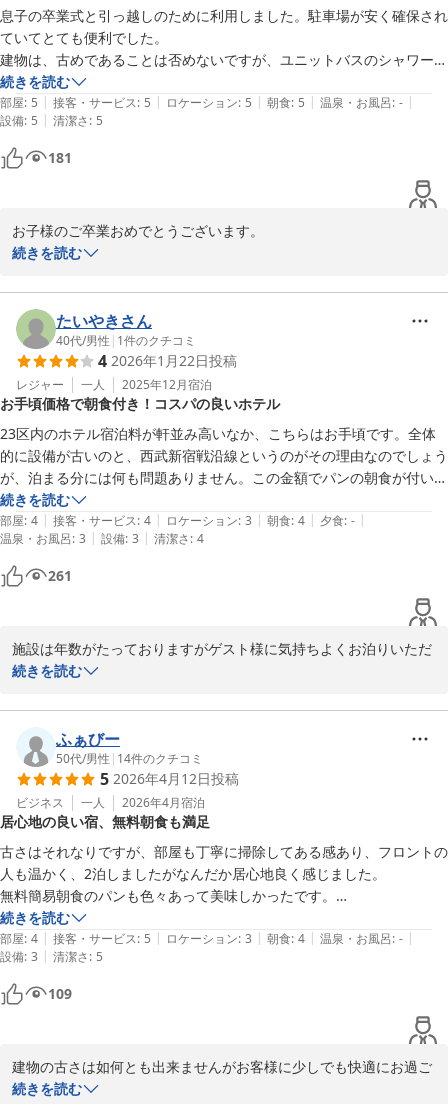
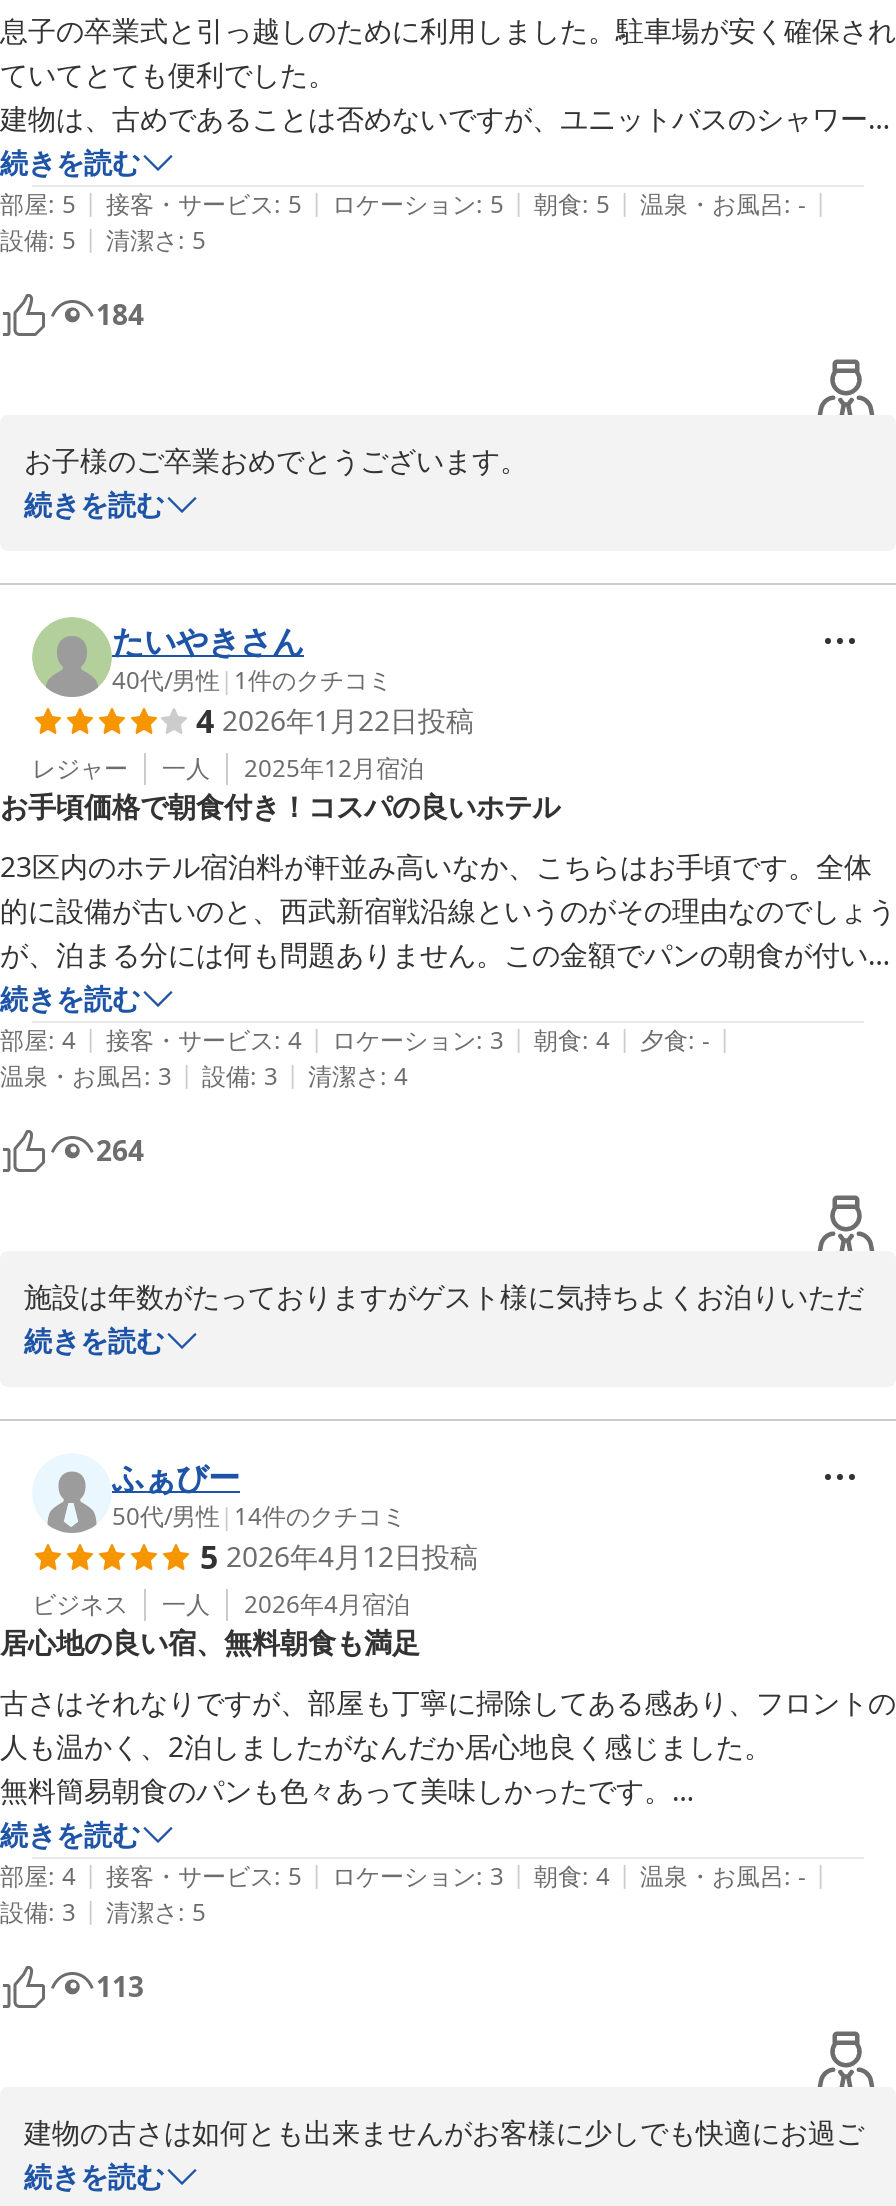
[48,148,72,167] 181 -> [96,295,144,333] 184
[48,566,72,585] 261 -> [96,1131,144,1169] 264
[48,984,72,1003] 109 -> [96,1967,144,2005] 113

